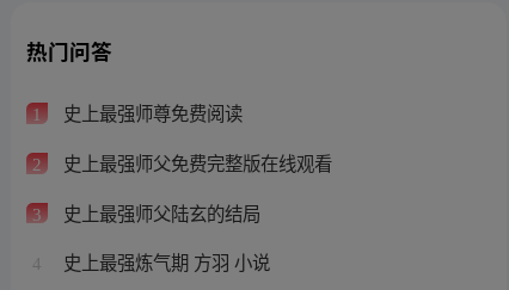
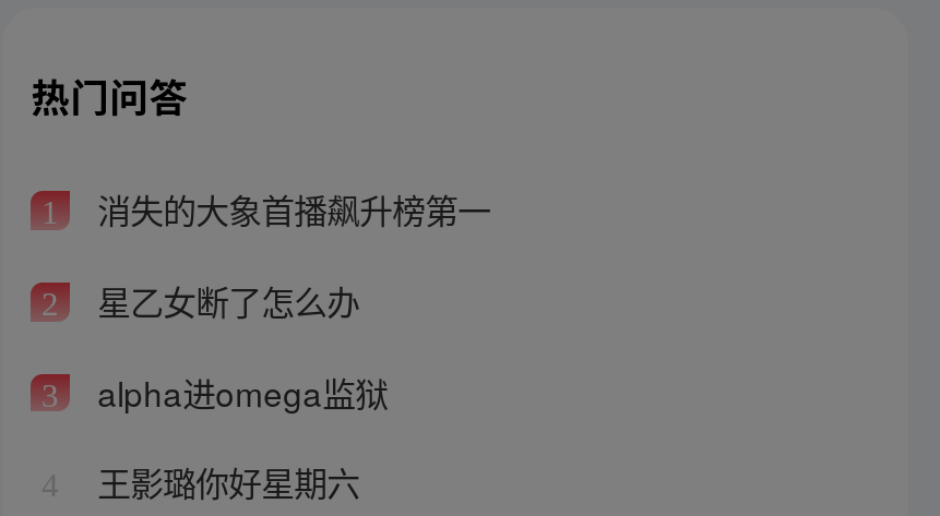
[58,100,242,126] 史上最强师尊免费阅读 -> [89,185,490,233] 消失的大象首播飙升榜第一
[58,149,332,176] 史上最强师父免费完整版在线观看 -> [89,276,359,324] 星乙女断了怎么办
[58,199,260,225] 史上最强师父陆玄的结局 -> [89,367,388,415] alpha进omega监狱
[58,249,270,275] 史上最强炼气期 方羽 小说 -> [89,458,359,506] 王影璐你好星期六

